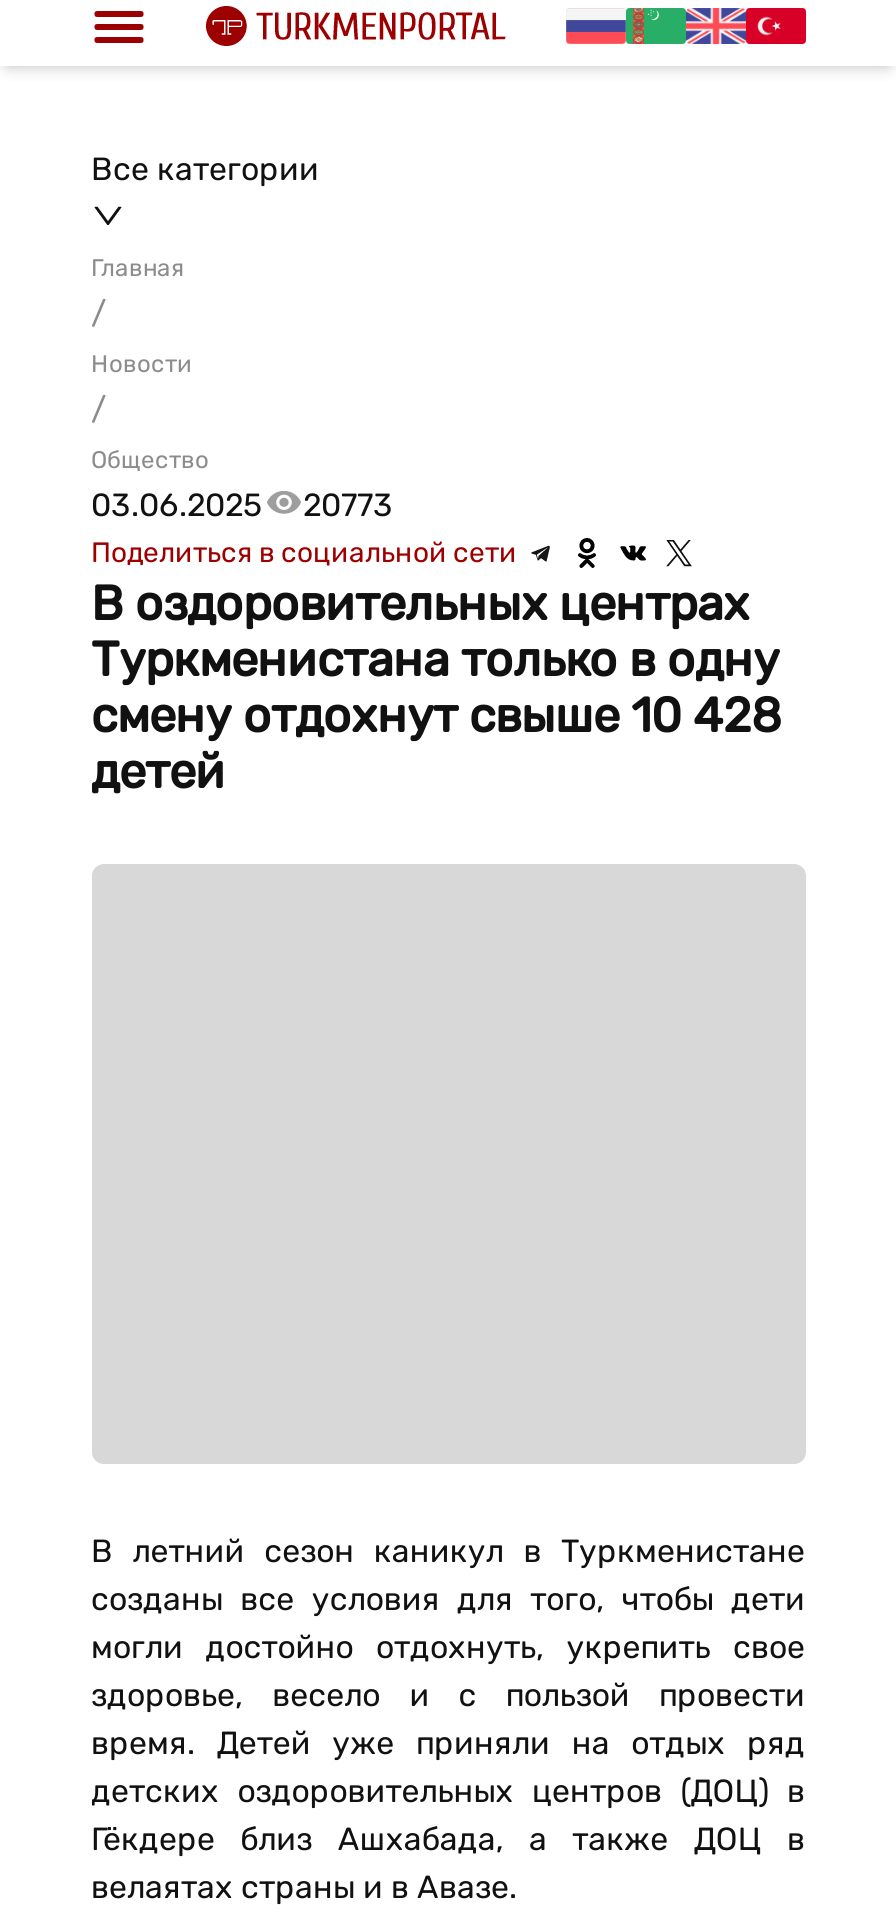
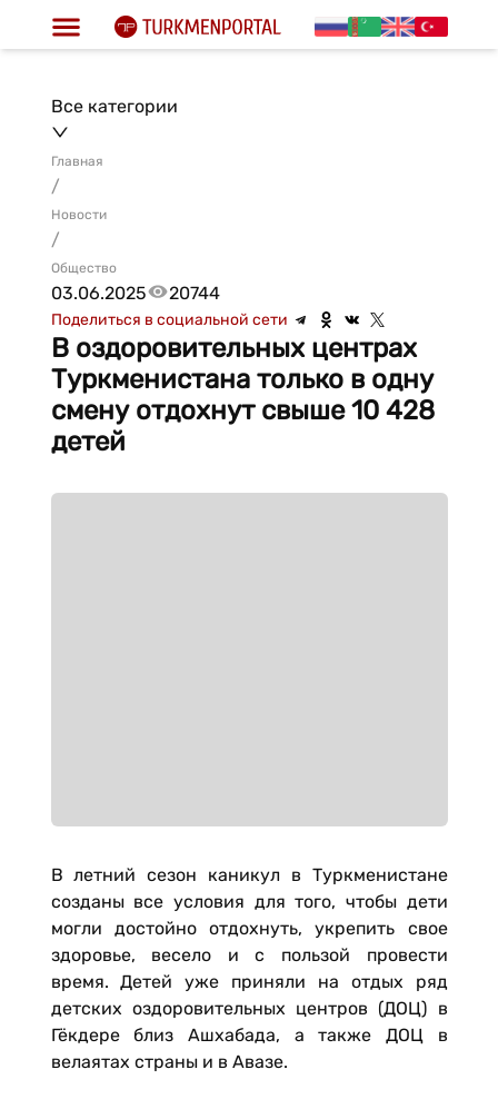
[91,486,393,524] 03.06.2025 20773 -> [51,283,220,304] 03.06.2025 20744

